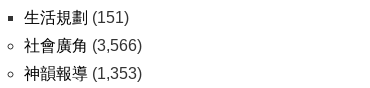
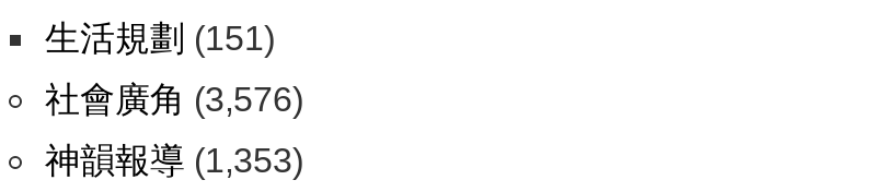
[24,37,142,54] 社會廣角(3,566) -> [45,81,303,118] 社會廣角(3,576)

